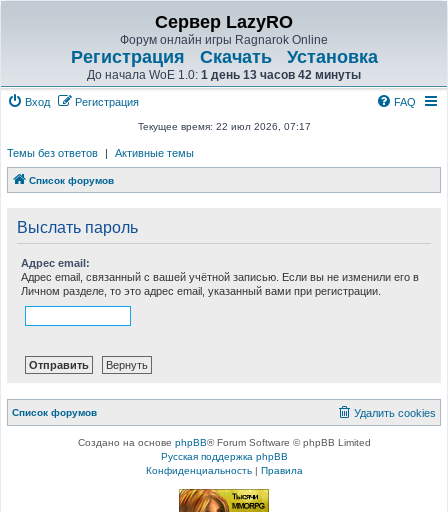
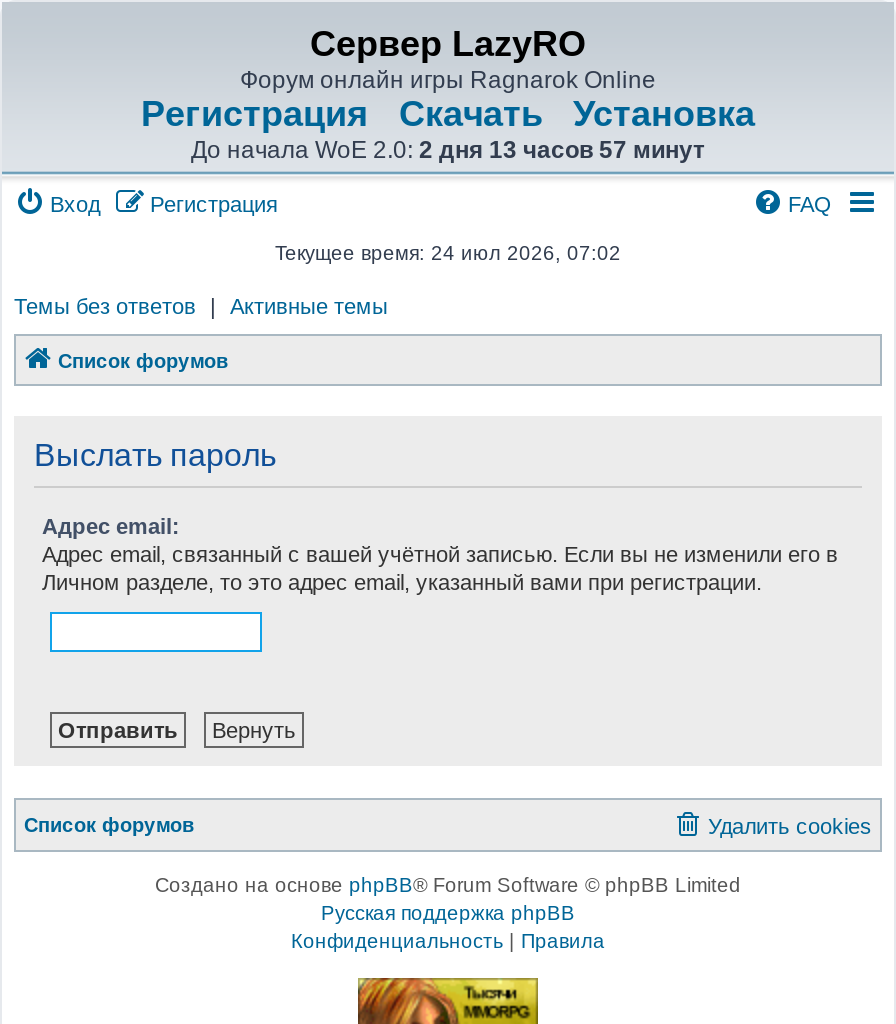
[87,68,361,82] До начала WoE 1.0: 1 день 13 часов 42 минуты -> [191,136,705,164] До начала WoE 2.0: 2 дня 13 часов 57 минут
[137,121,310,132] Текущее время: 22 июл 2026, 07:17 -> [275,242,621,264] Текущее время: 24 июл 2026, 07:02

